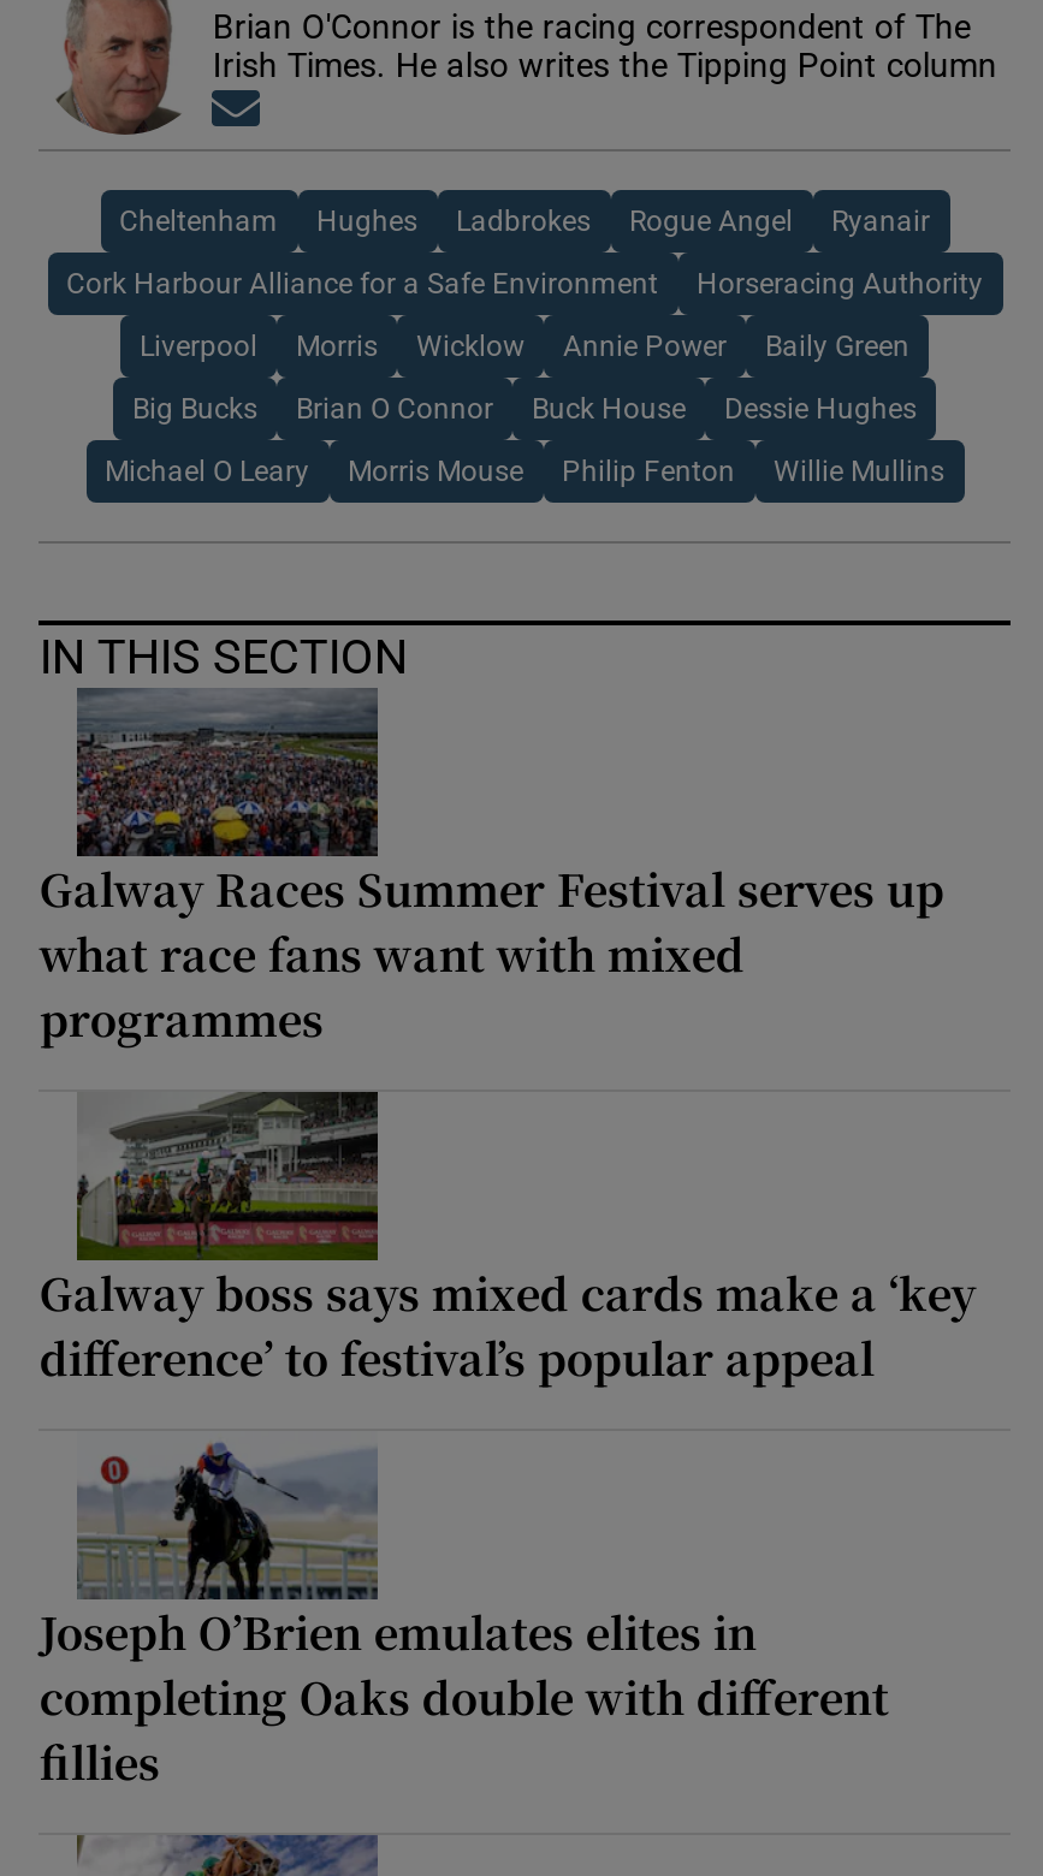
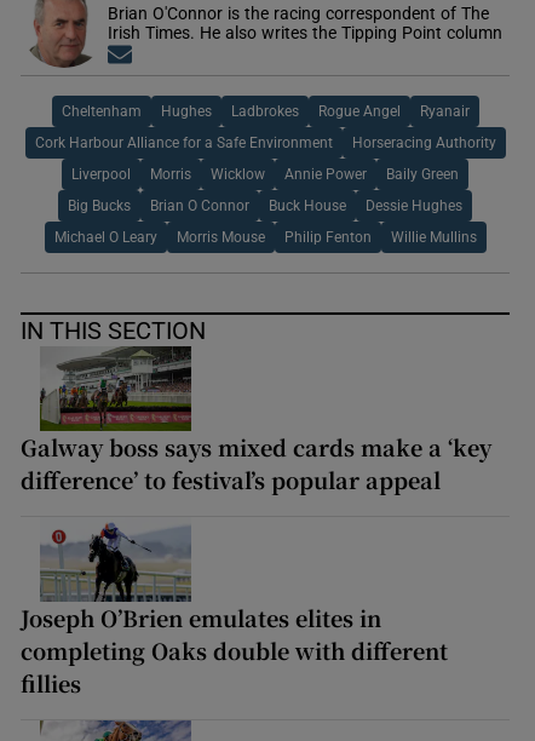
[39,688,944,1048] [image] | Galway Races Summer Festival serves up | what race fans want with mixed | programmes -> none

